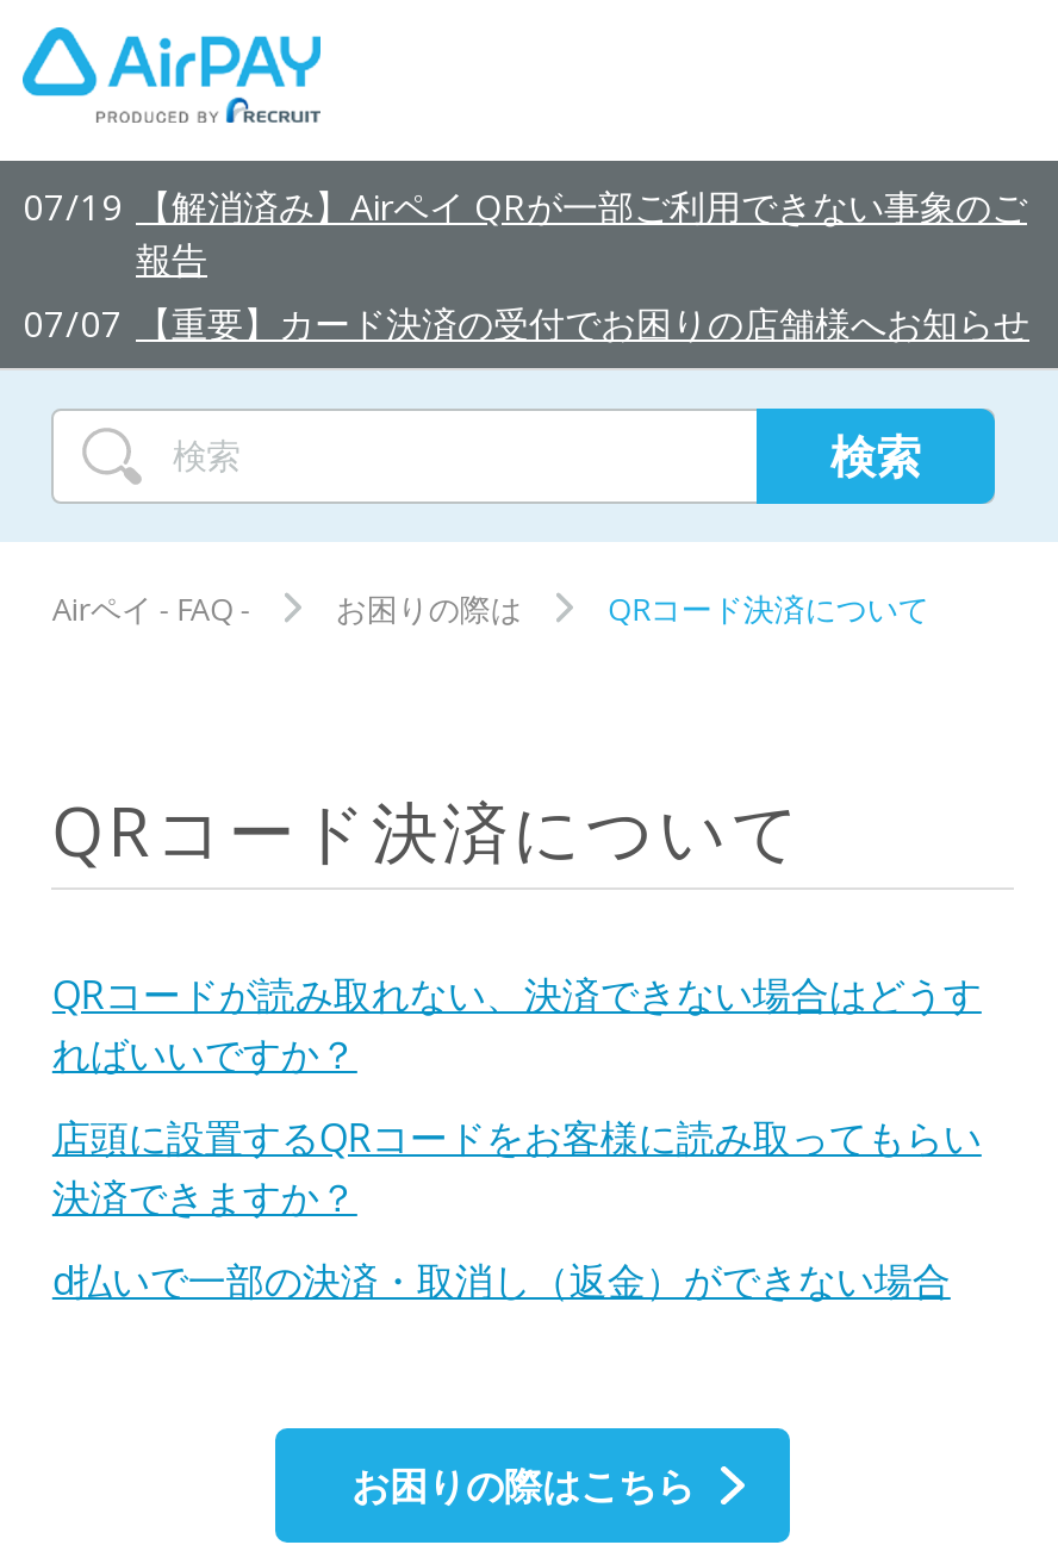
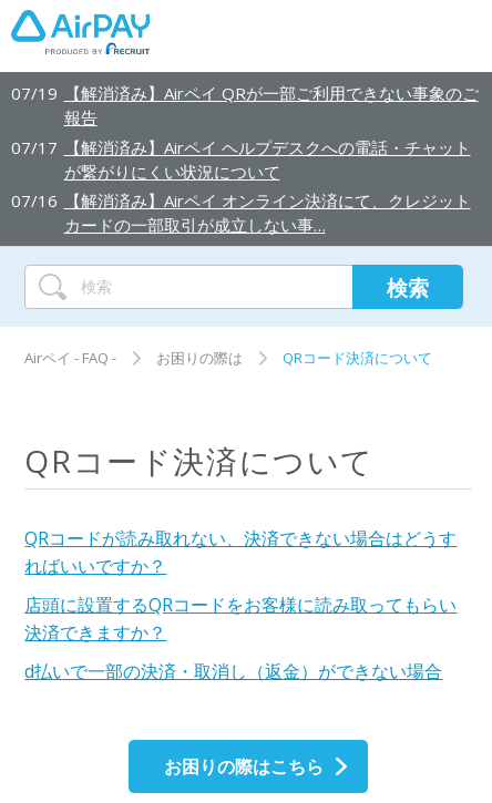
[23,298,1029,345] 07/07 【重要】カード決済の受付でお困りの店舗様へお知らせ -> [11,136,470,236] 07/17 【解消済み】Airペイ ヘルプデスクへの電話・チャット | が繋がりにくい状況について | 07/16 【解消済み】Airペイ オンライン決済にて、クレジット | カードの一部取引が成立しない事…

